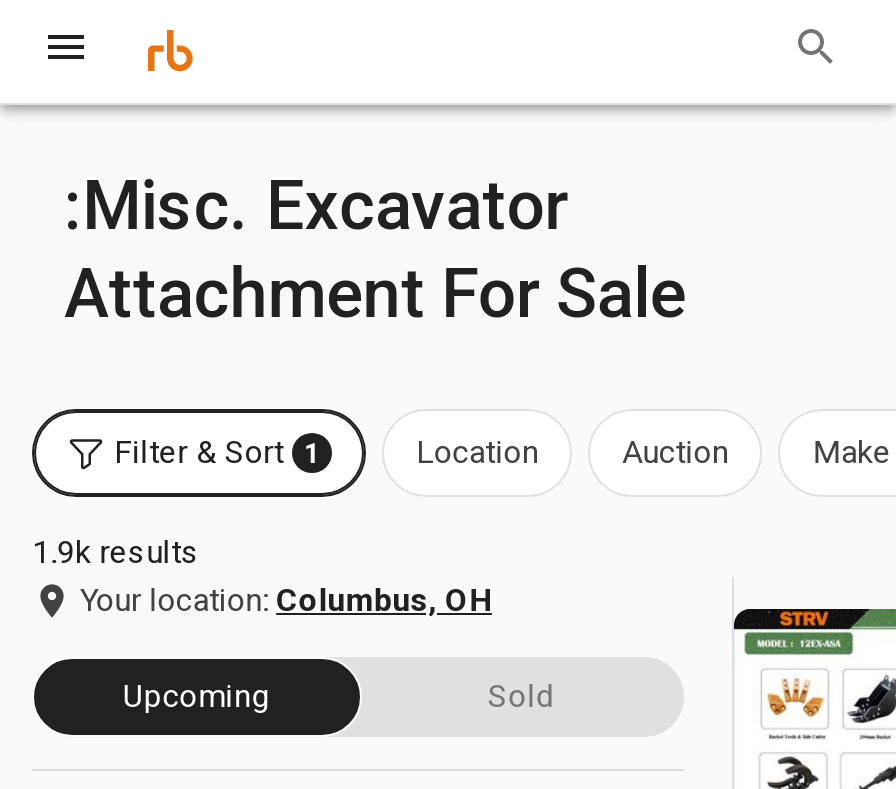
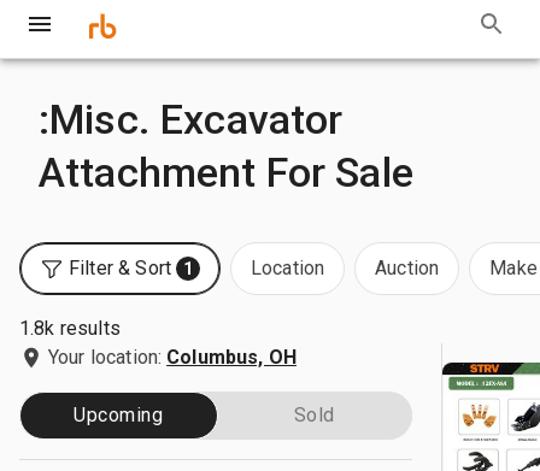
[32,533,200,571] 1.9k results -> [19,317,120,340] 1.8k results

